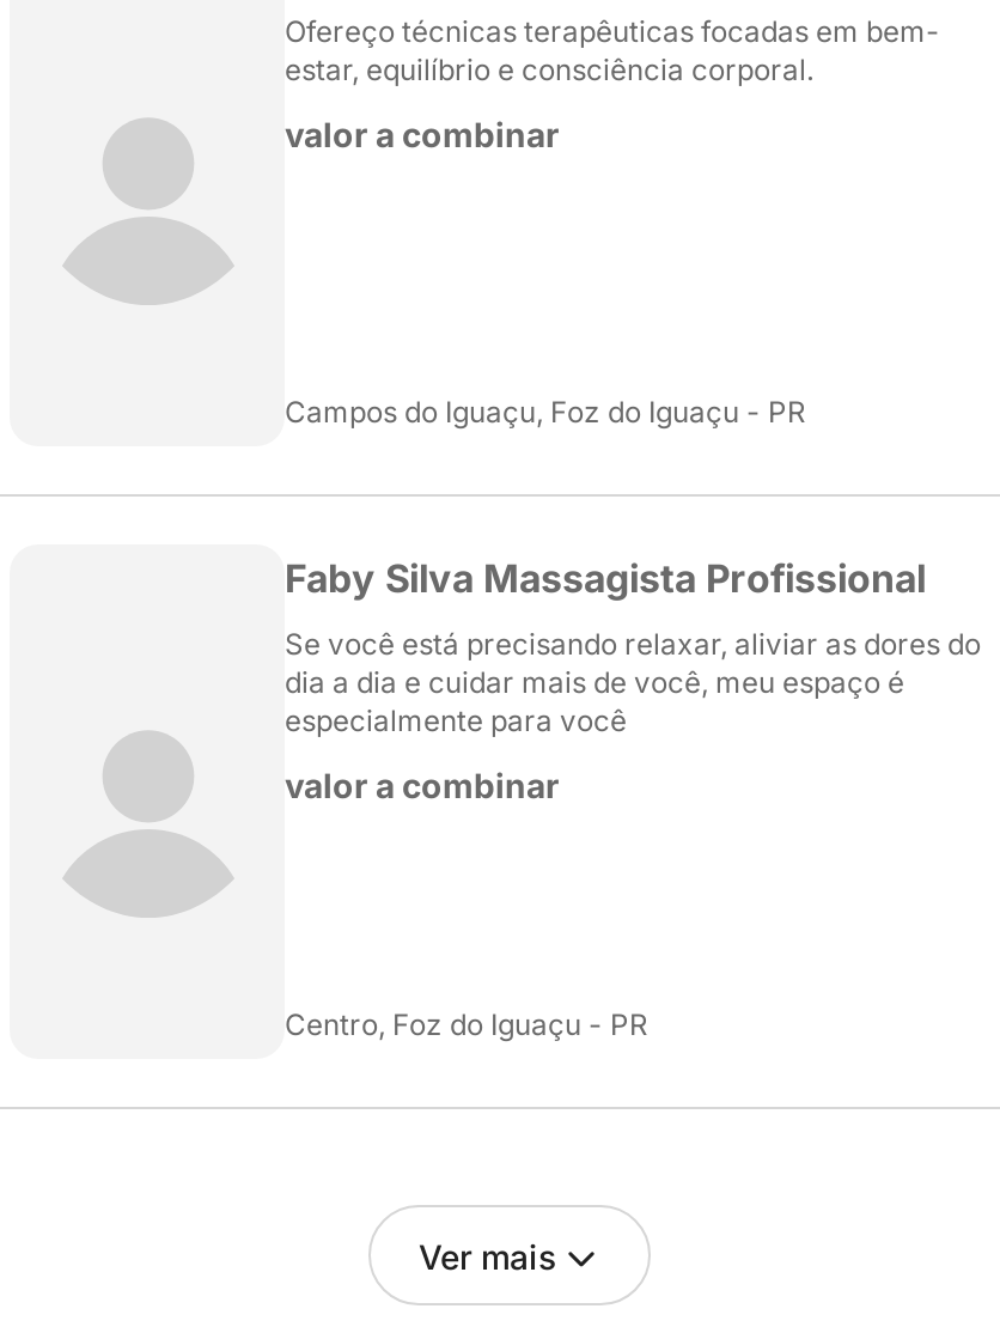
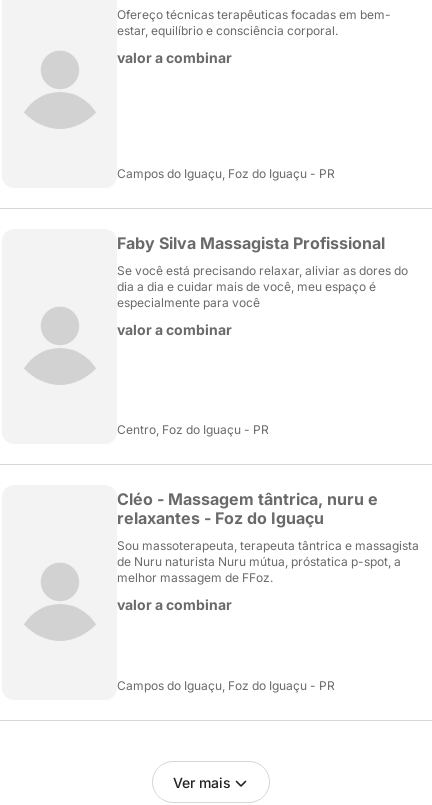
none -> [117,489,419,613] Cléo - Massagem tântrica, nuru e | relaxantes - Foz do Iguaçu | Sou massoterapeuta, terapeuta tântrica e massagista | de Nuru naturista Nuru mútua, próstatica p-spot, a | melhor massagem de FFoz. | valor a combinar
none -> [117,678,335,693] Campos do Iguaçu, Foz do Iguaçu - PR

